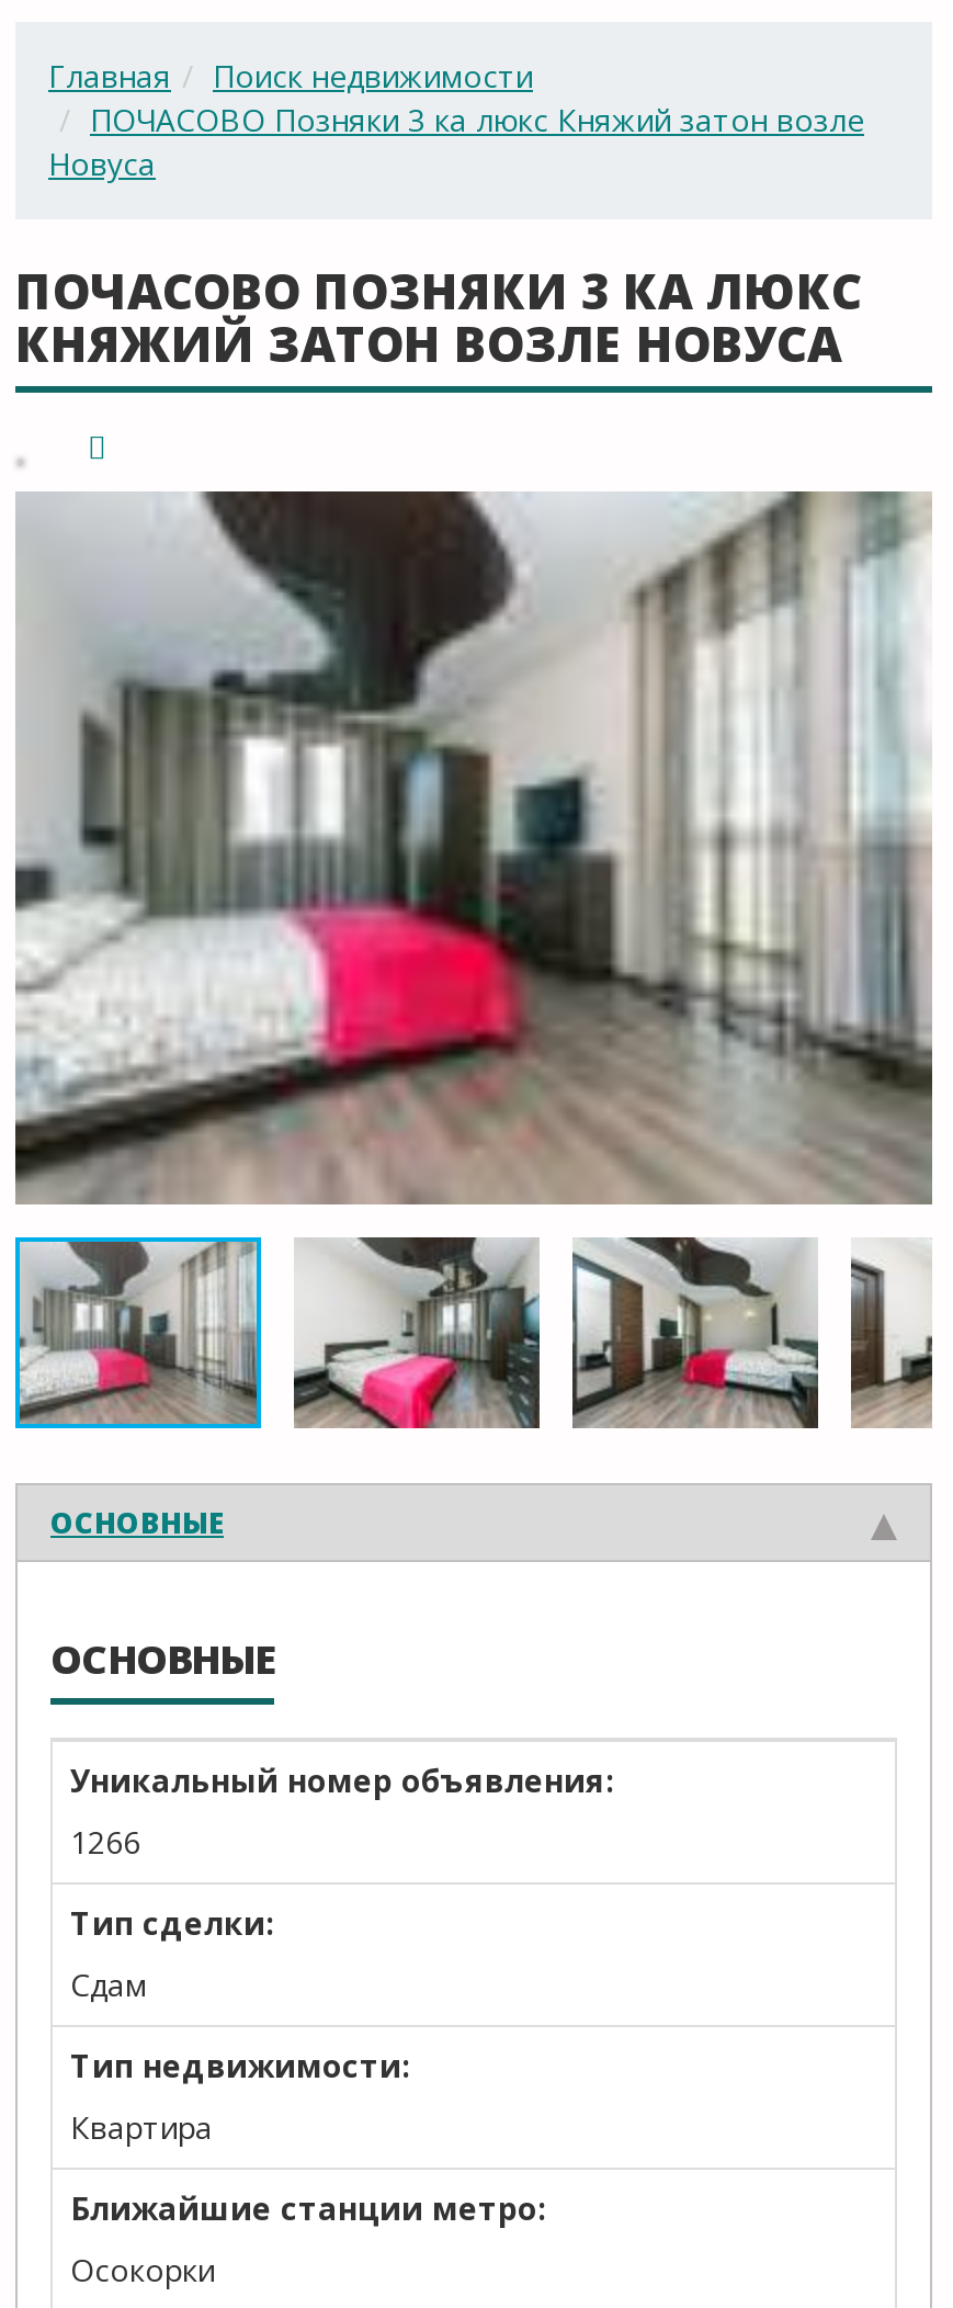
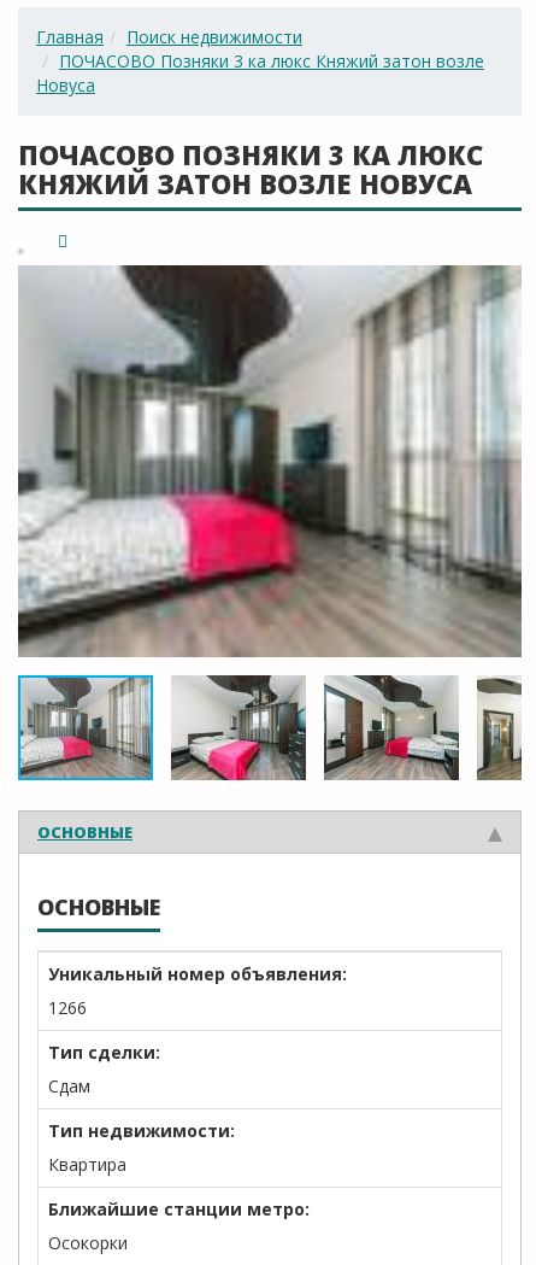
[849,1244,934,1426] [image] -> [476,677,522,780] [image]

